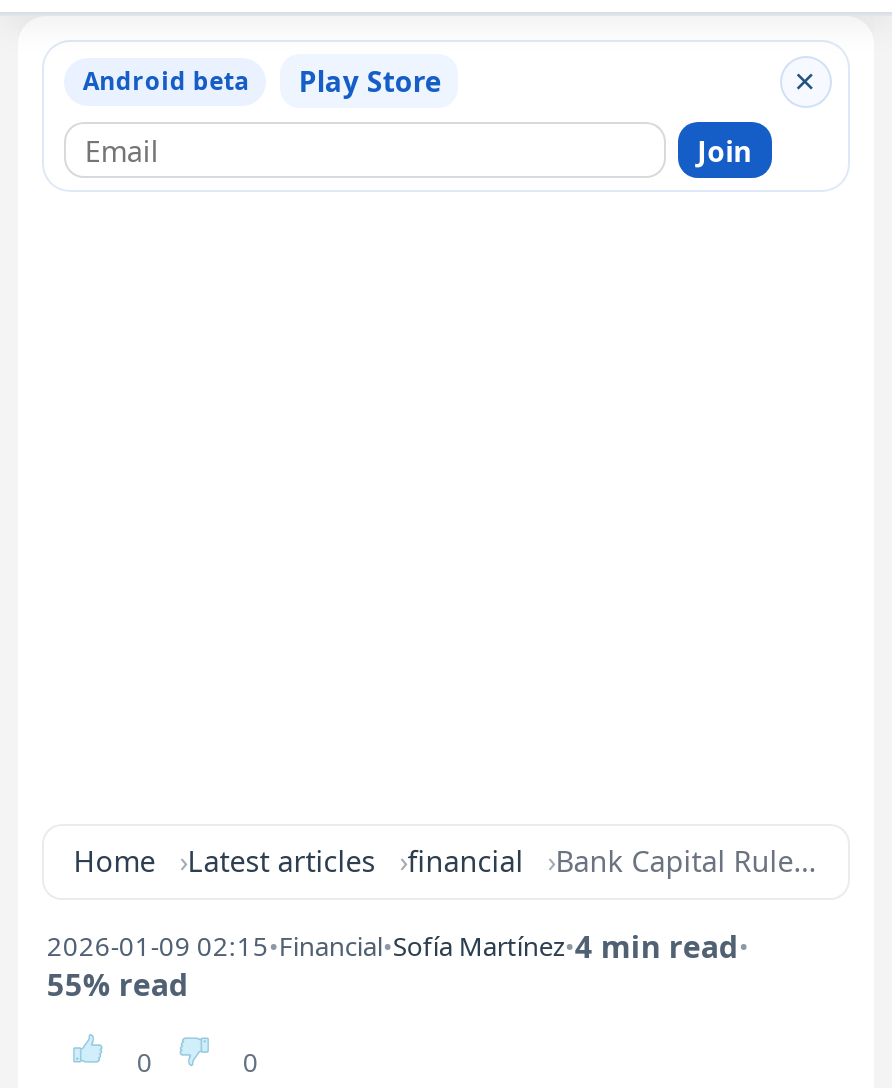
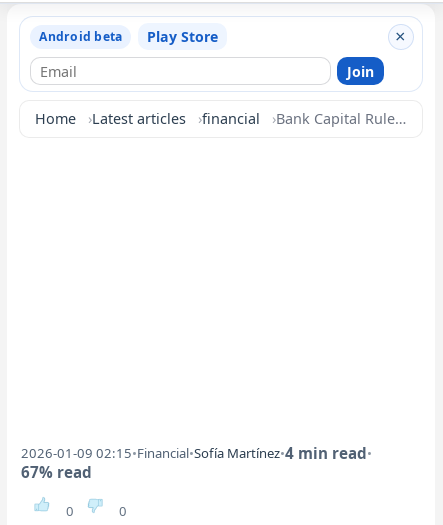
moved [74,842,524,880] -> [35,109,260,128]: Home | Latest articles | financial
[47,963,189,1003] 55% read -> [21,462,92,482] 67% read

